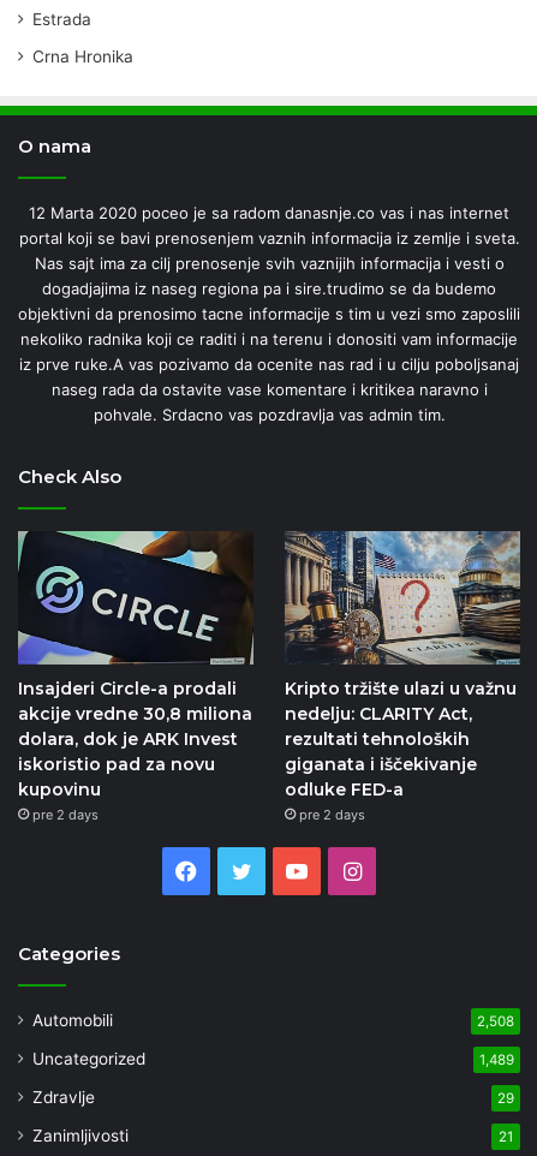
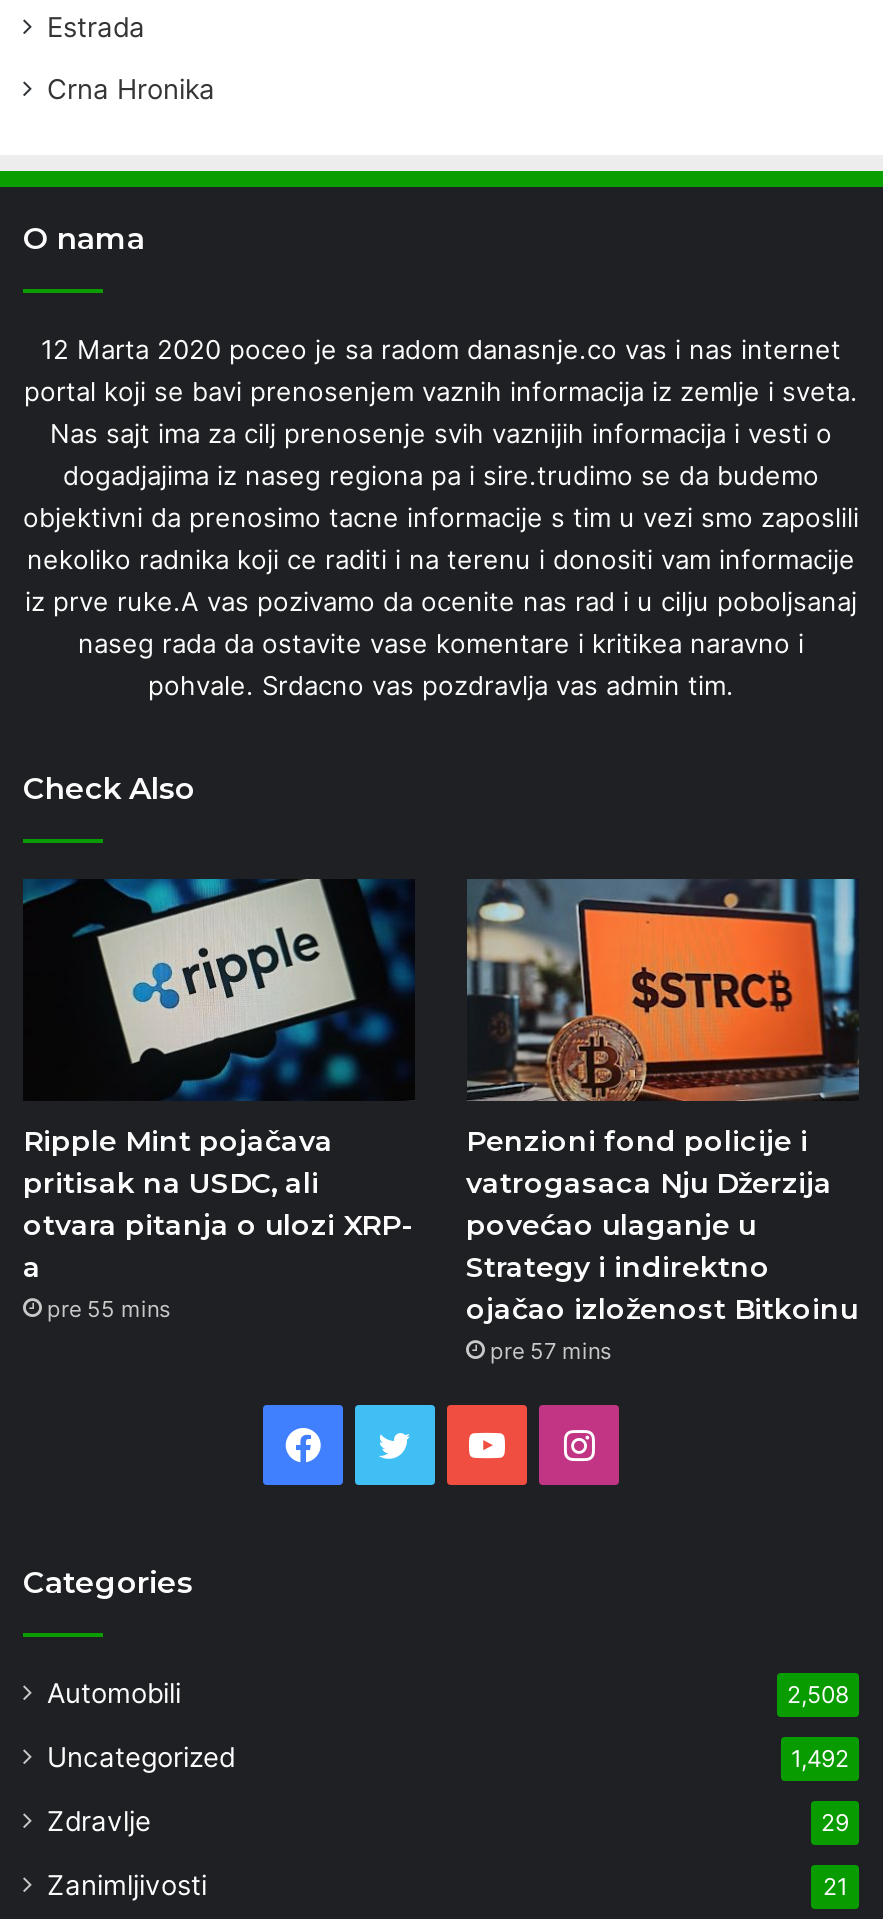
[17,530,255,823] [image] | Insajderi Circle-a prodali | akcije vredne 30,8 miliona | dolara, dok je ARK Invest | iskoristio pad za novu | kupovinu | pre 2 days -> [23,877,415,1322] [image] | Ripple Mint pojačava | pritisak na USDC, ali | otvara pitanja o ulozi XRP- | a | pre 55 mins
[284,530,521,823] [image] | Kripto tržište ulazi u važnu | nedelju: CLARITY Act, | rezultati tehnoloških | giganata i iščekivanje | odluke FED-a | pre 2 days -> [466,879,861,1364] [image] | Penzioni fond policije i | vatrogasaca Nju Džerzija | povećao ulaganje u | Strategy i indirektno | ojačao izloženost Bitkoinu | pre 57 mins
[479,1051,514,1068] 1,489 -> [791,1744,849,1772] 1,492

